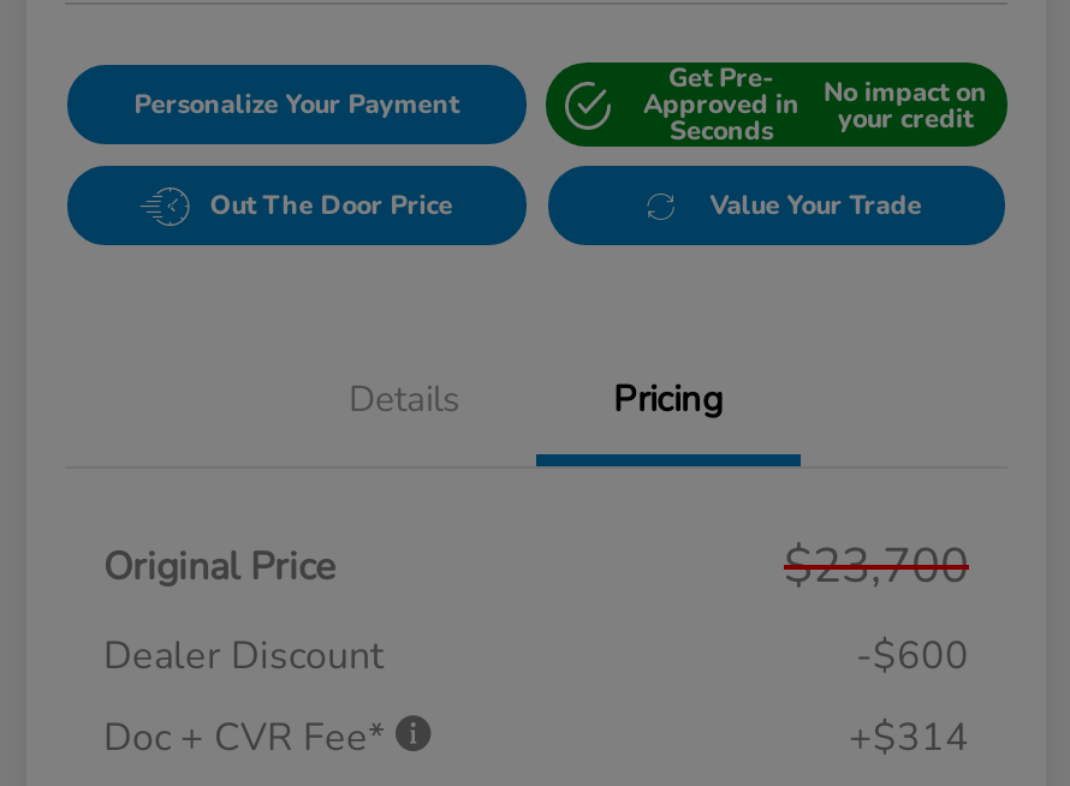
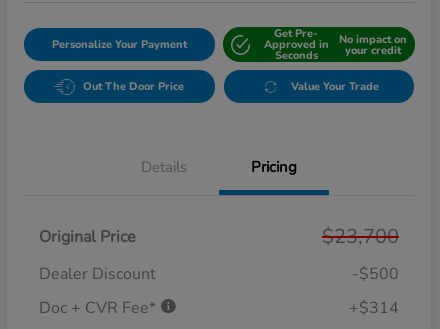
[856,631,969,684] -$600 -> [352,263,399,285] -$500

